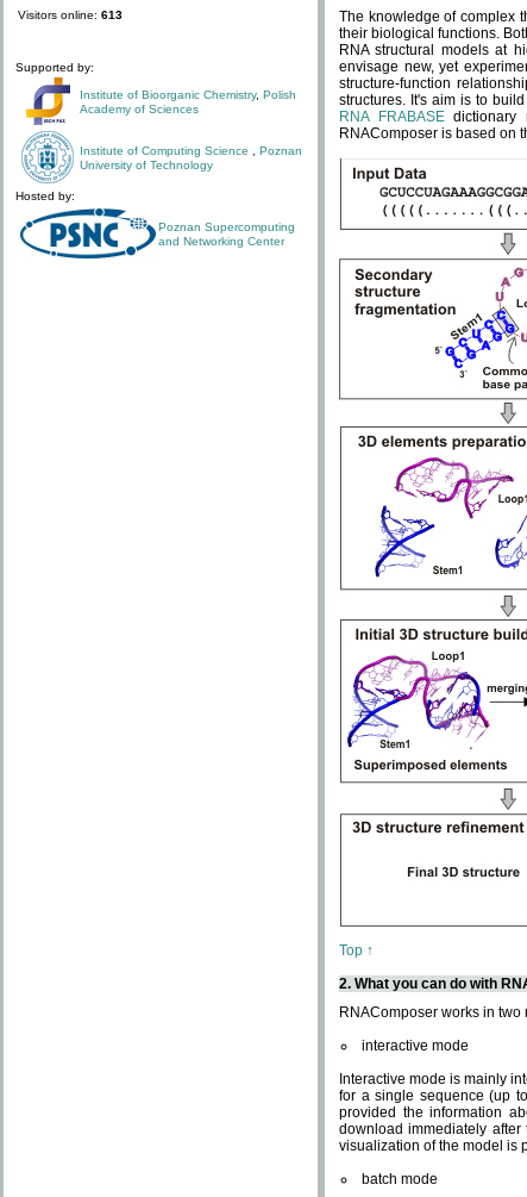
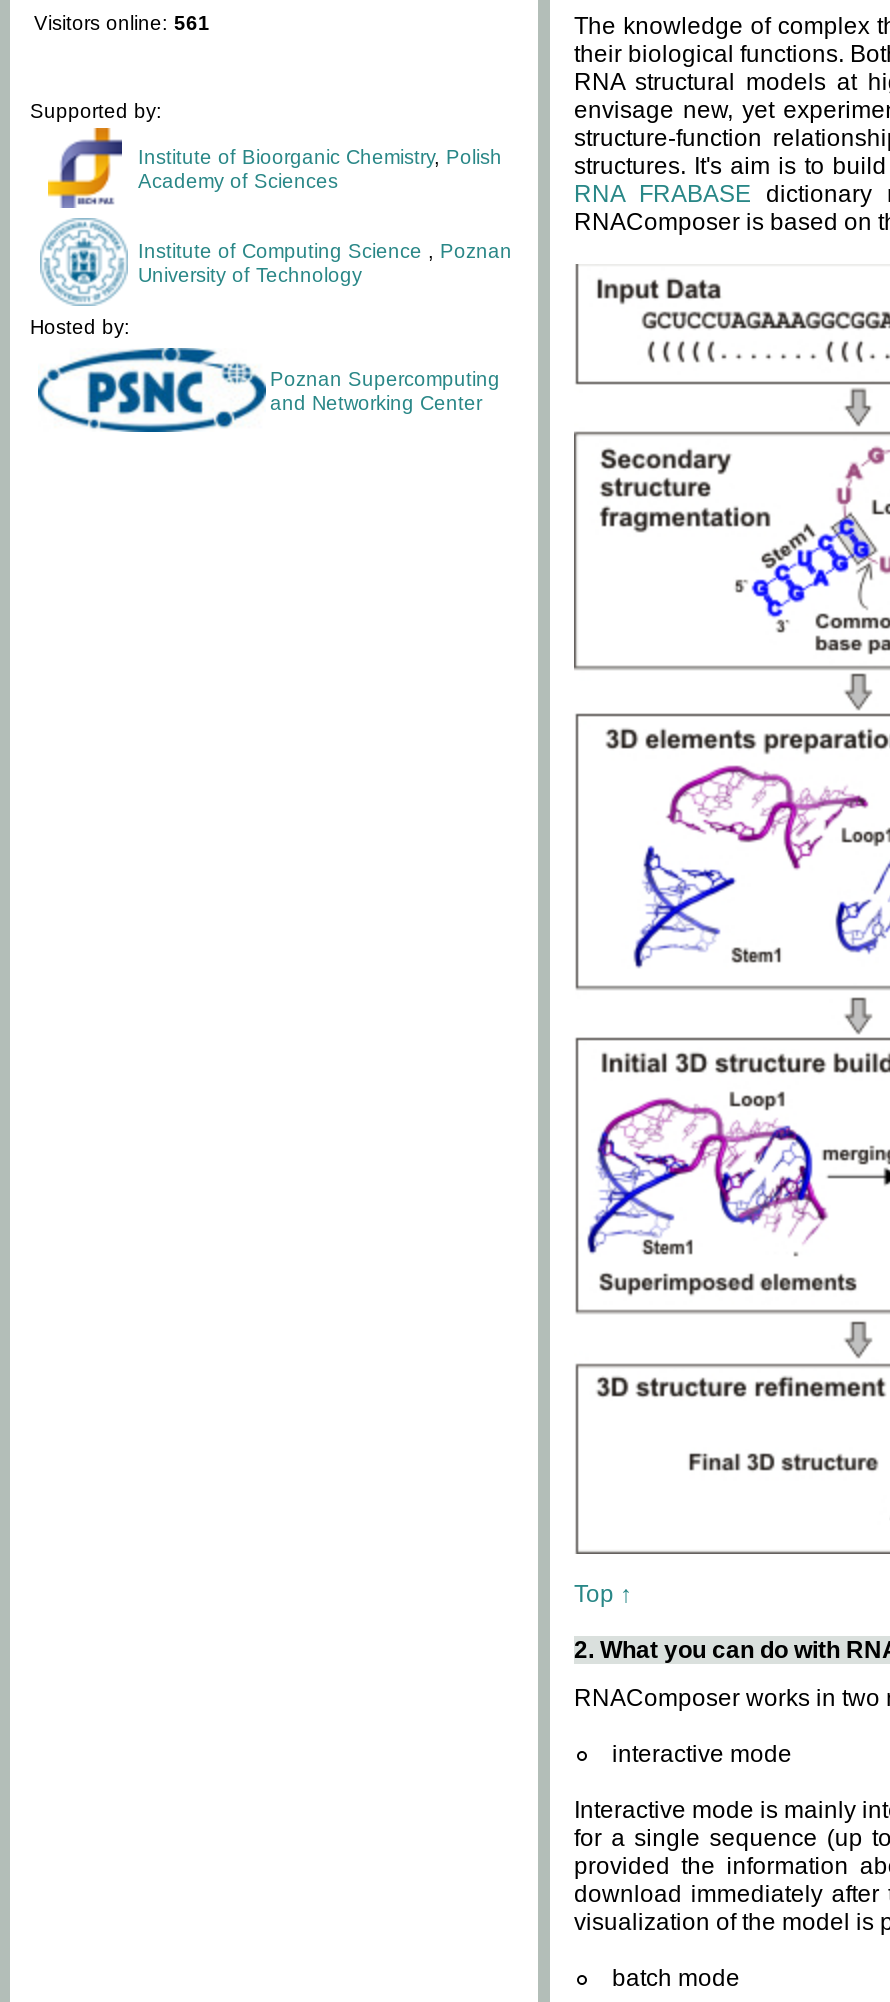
[18,8,123,21] Visitors online: 613 -> [34,12,210,34] Visitors online: 561

